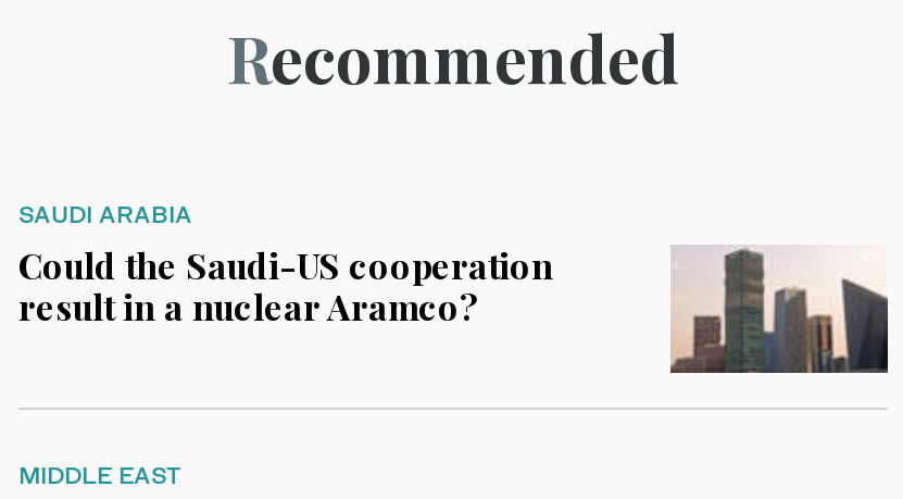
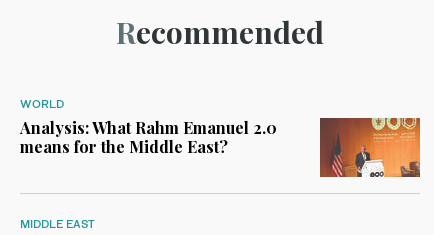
[18,199,553,330] SAUDI ARABIA | Could the Saudi-US cooperation | result in a nuclear Aramco? -> [20,97,277,157] WORLD | Analysis: What Rahm Emanuel 2.0 | means for the Middle East?
[670,245,890,375] [image] -> [319,117,421,178] [image]

